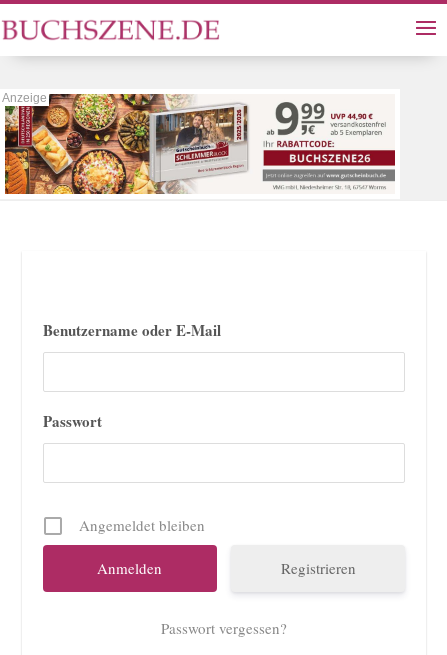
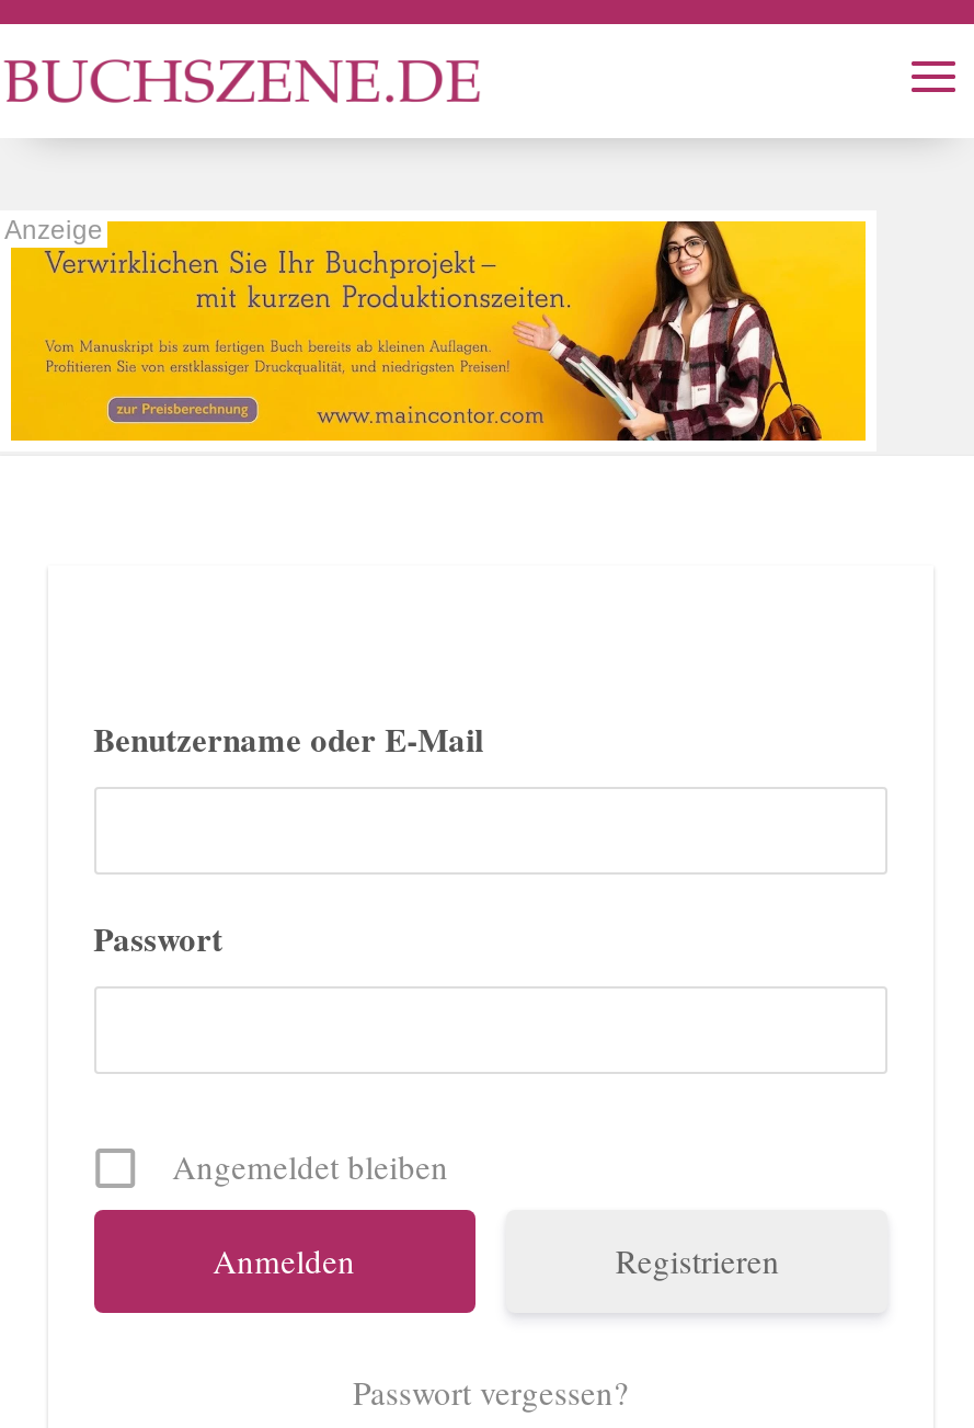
[4,93,396,195] [image] -> [9,219,868,443] [image]

